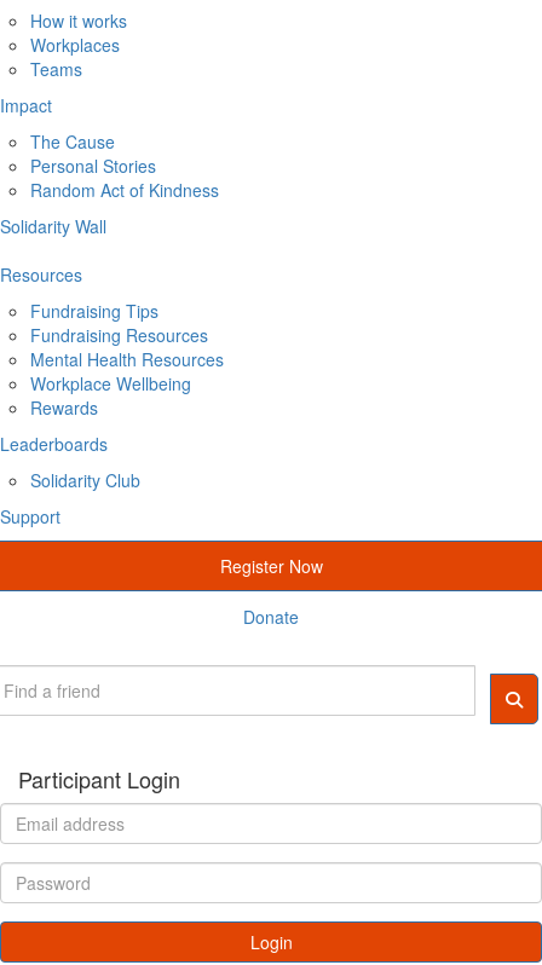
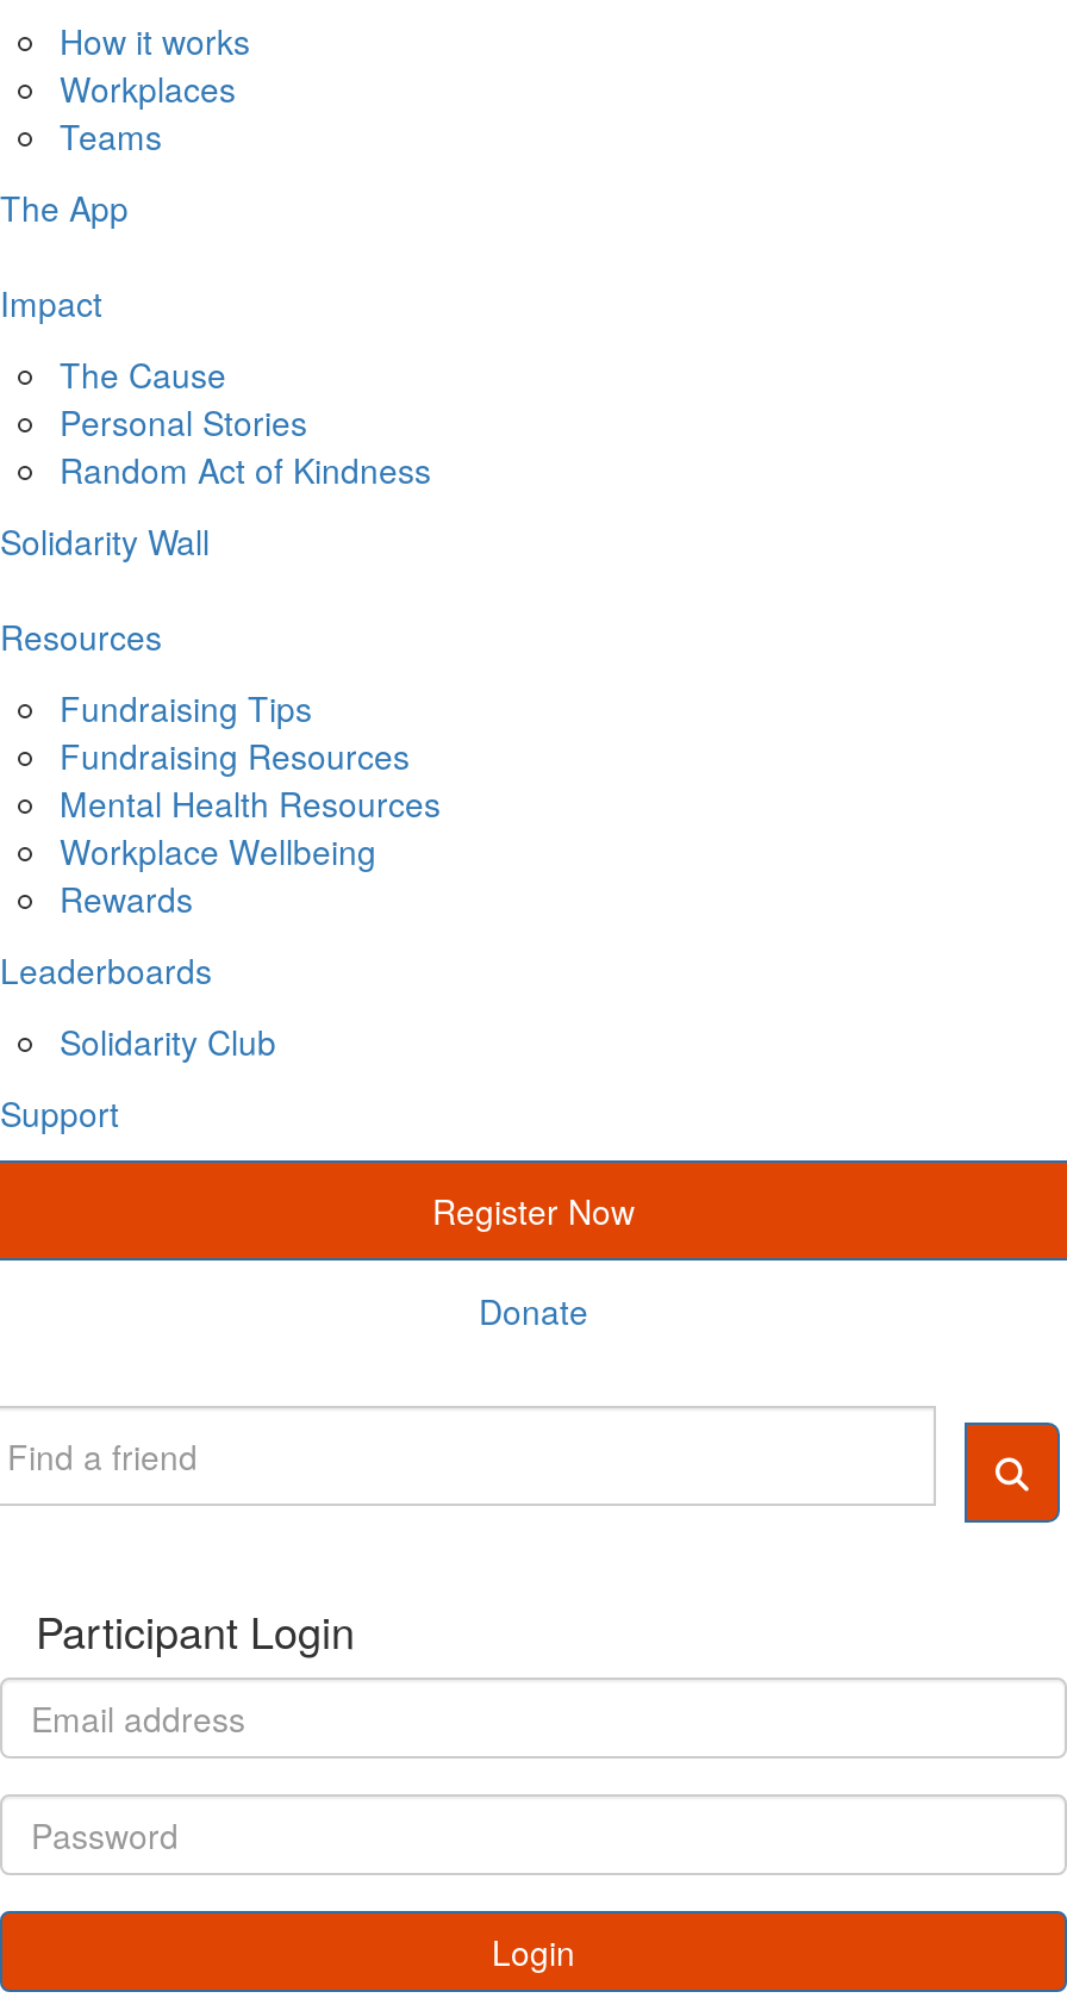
none -> [0,182,129,230] The App

